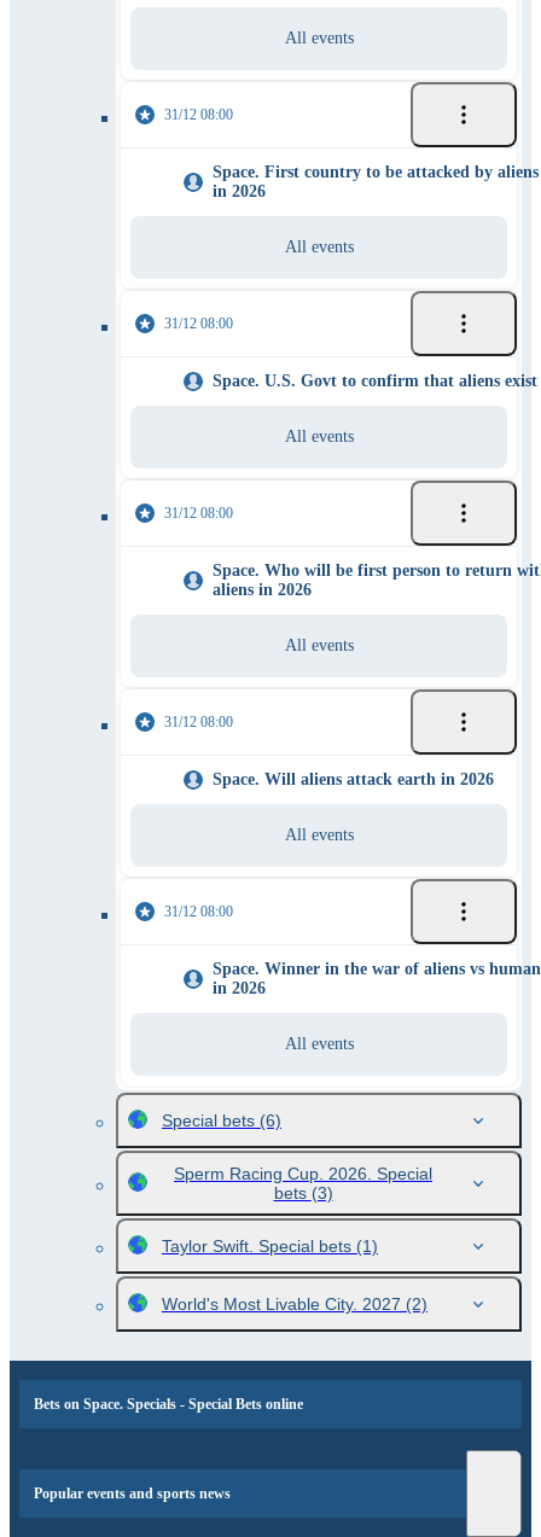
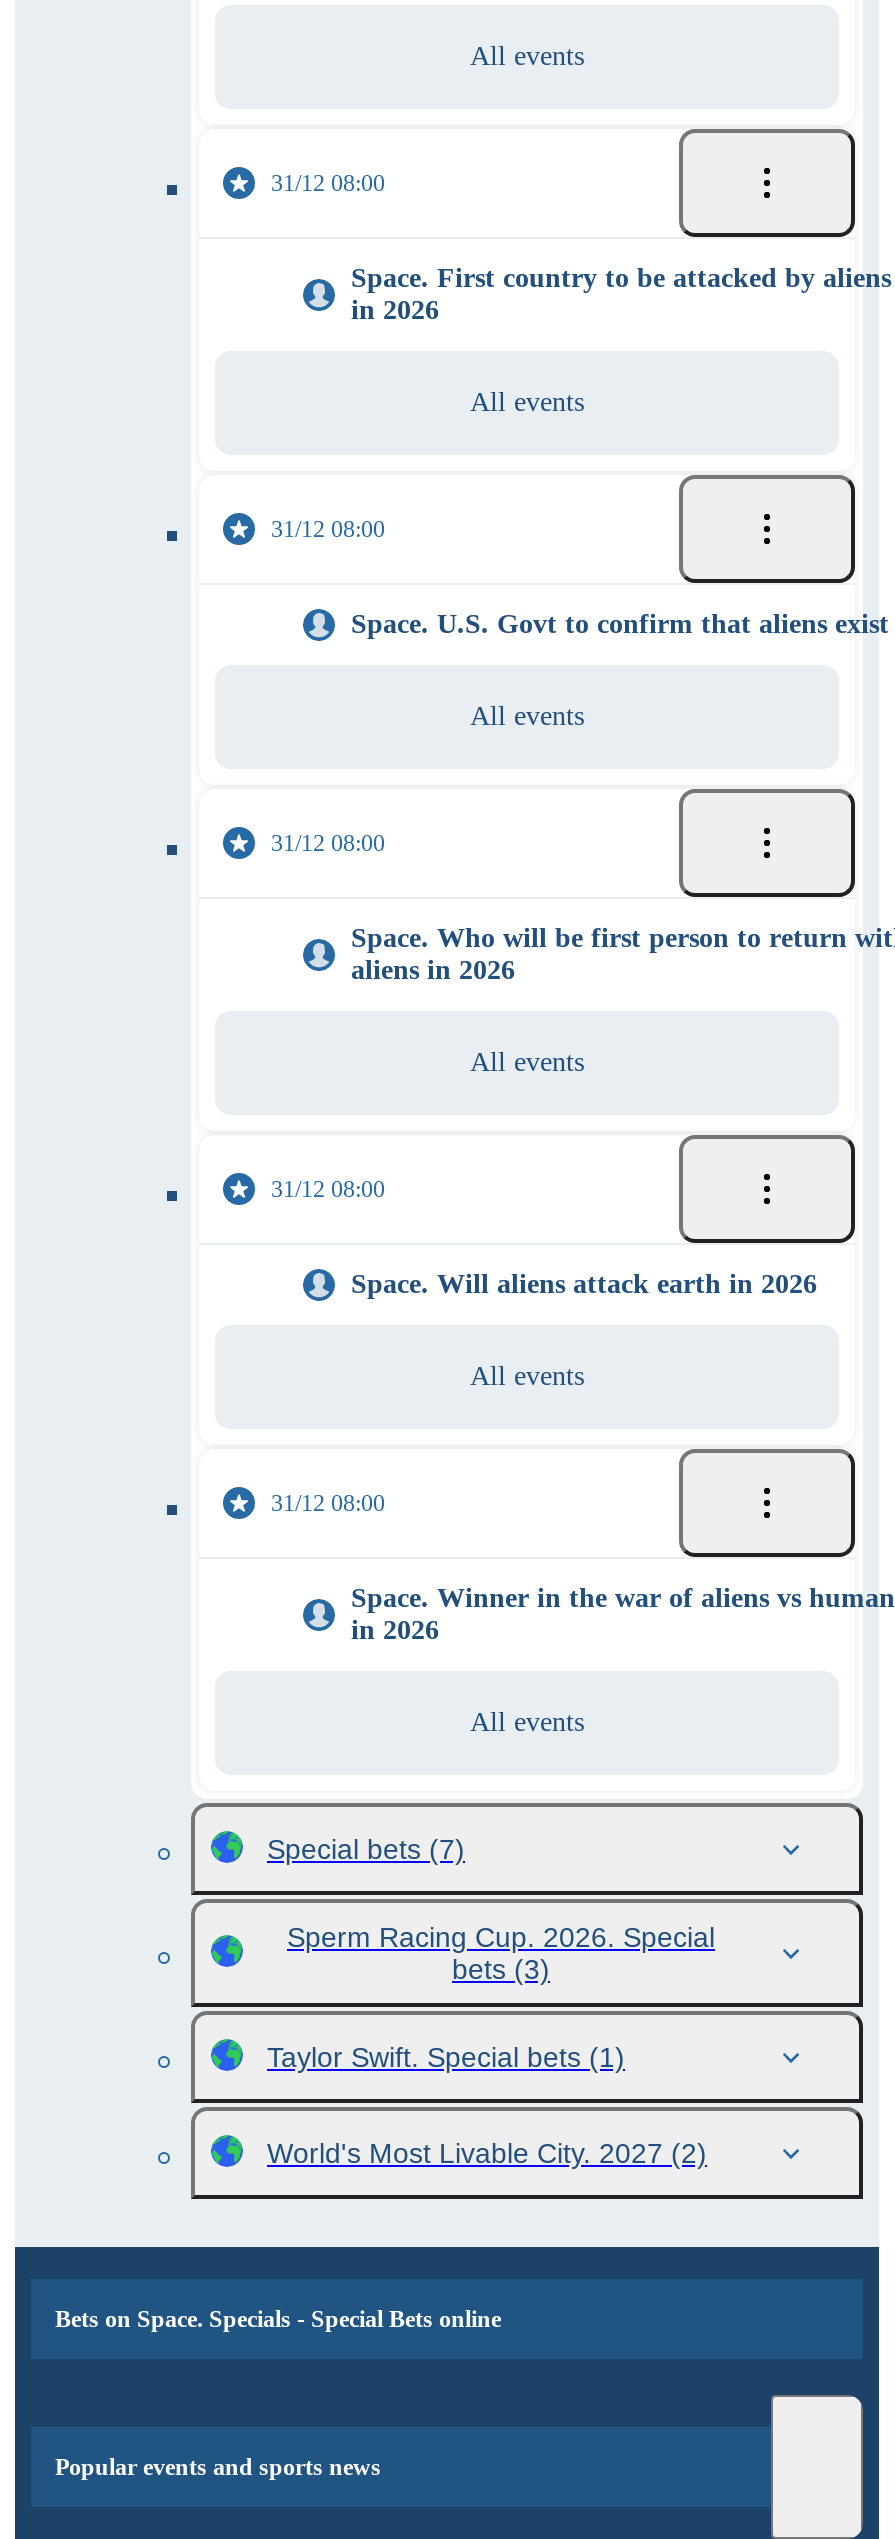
[162,1111,281,1130] Special bets (6) -> [267,1833,465,1865] Special bets (7)

